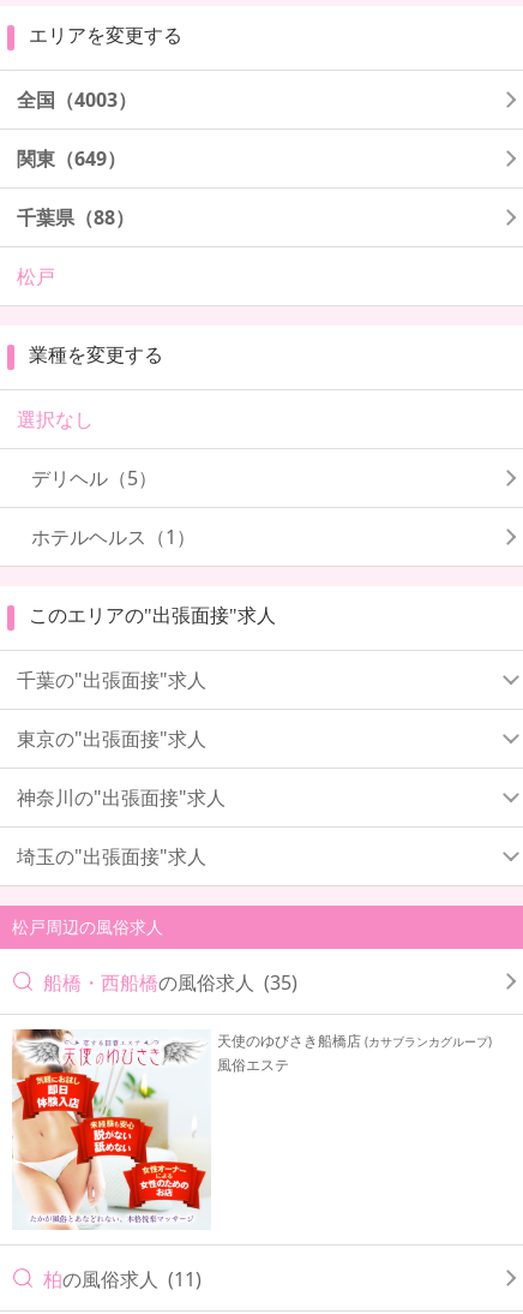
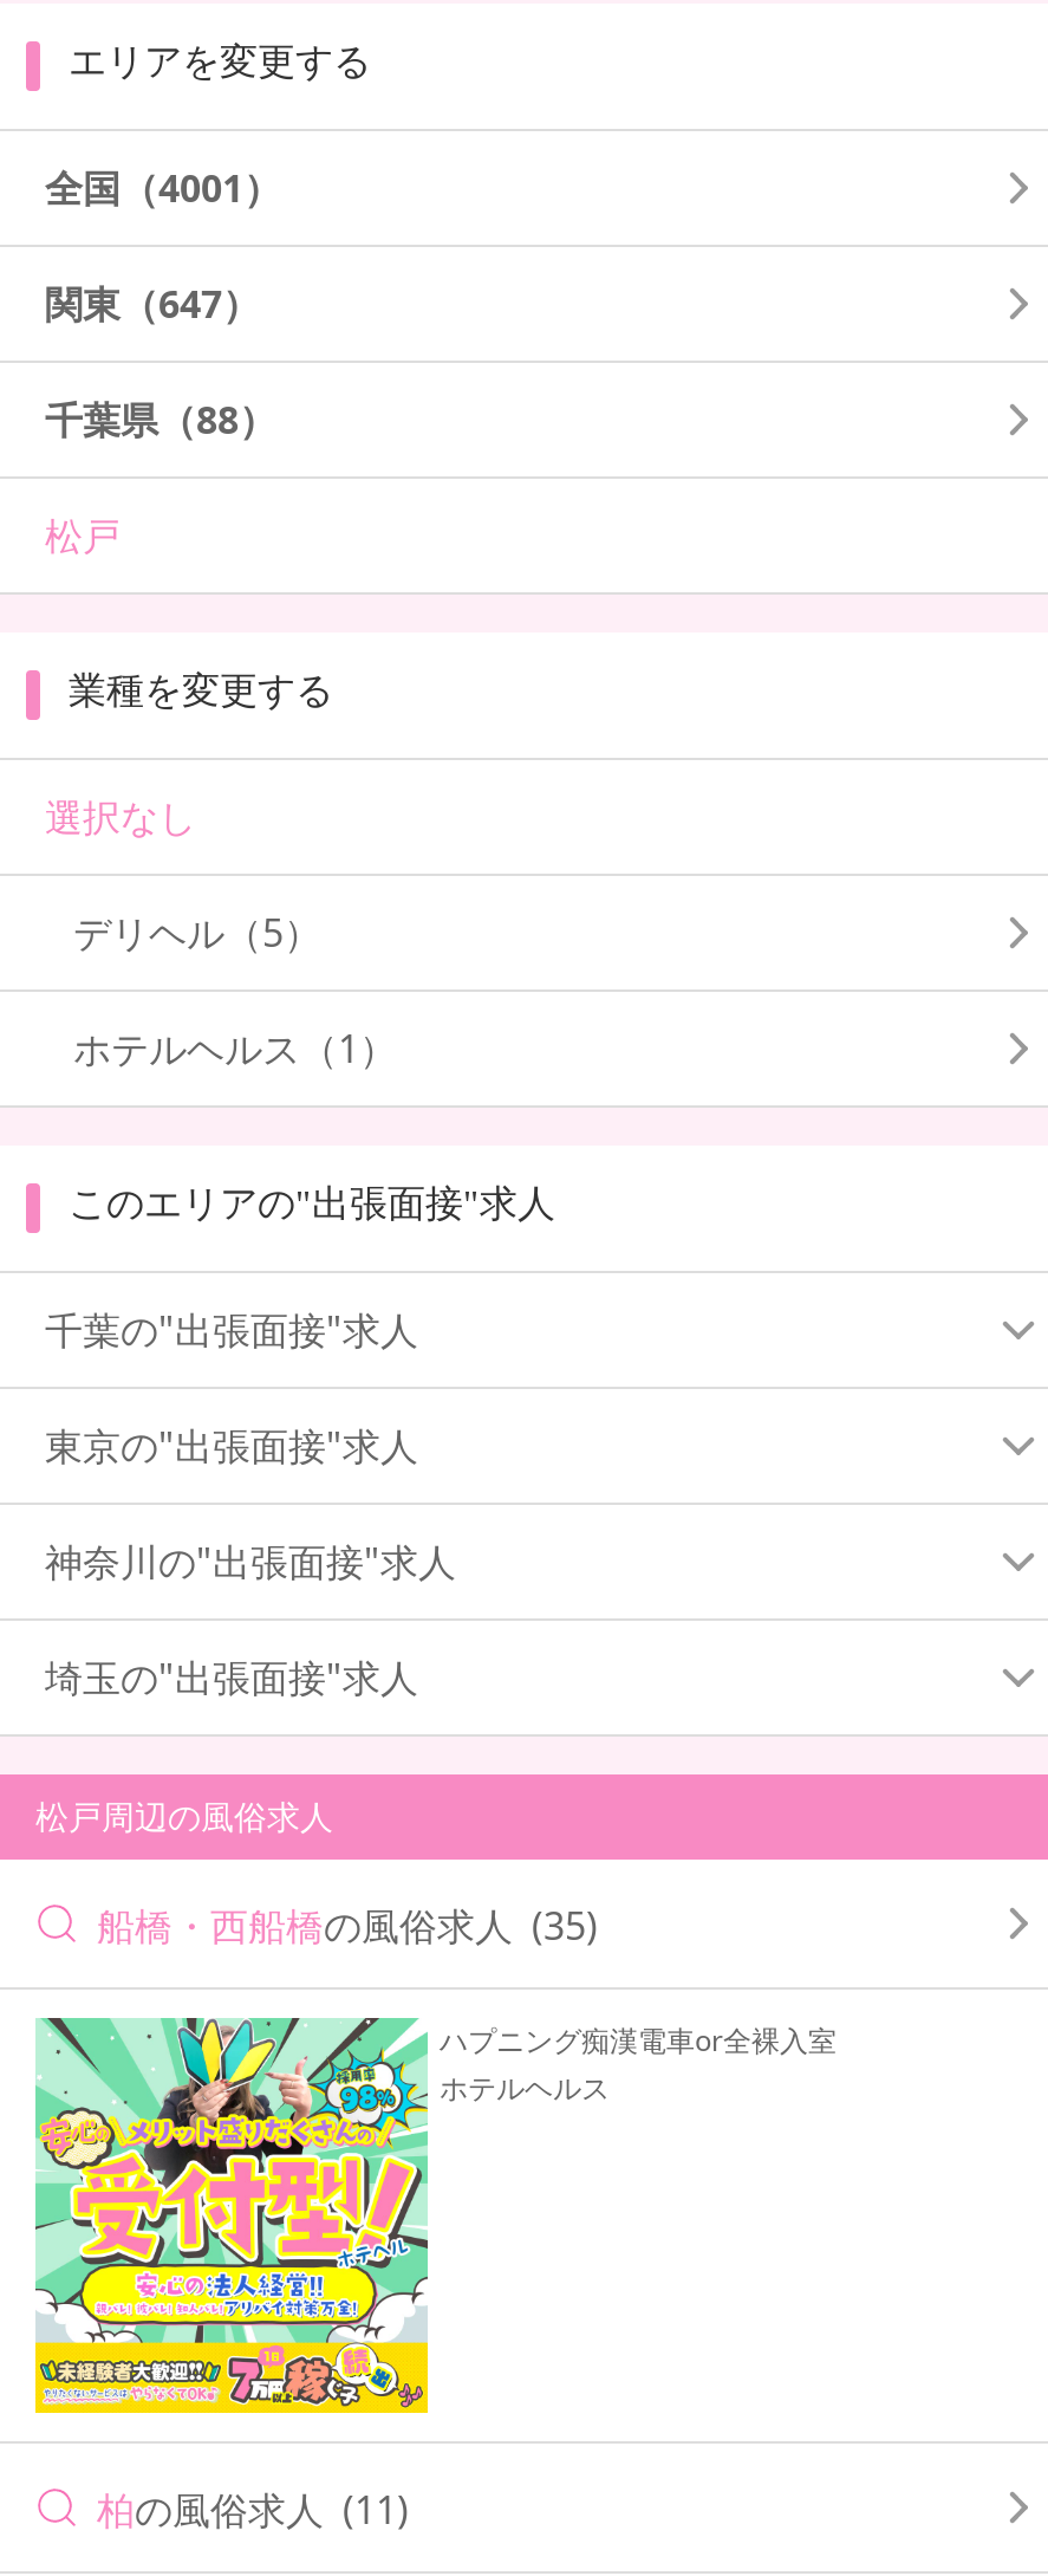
[17,87,137,113] 全国（4003） -> [45,163,281,215] 全国（4001）
[17,146,126,172] 関東（649） -> [45,279,260,331] 関東（647）
[11,1028,492,1231] [image] | 天使のゆびさき船橋店(カサブランカグループ) | 風俗エステ -> [33,2016,837,2415] [image] | ハプニング痴漢電車or全裸入室 | ホテルヘルス

